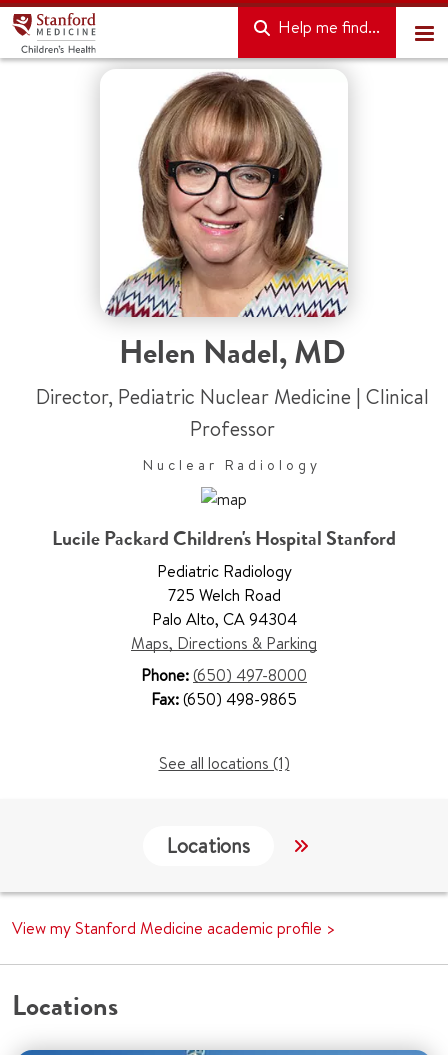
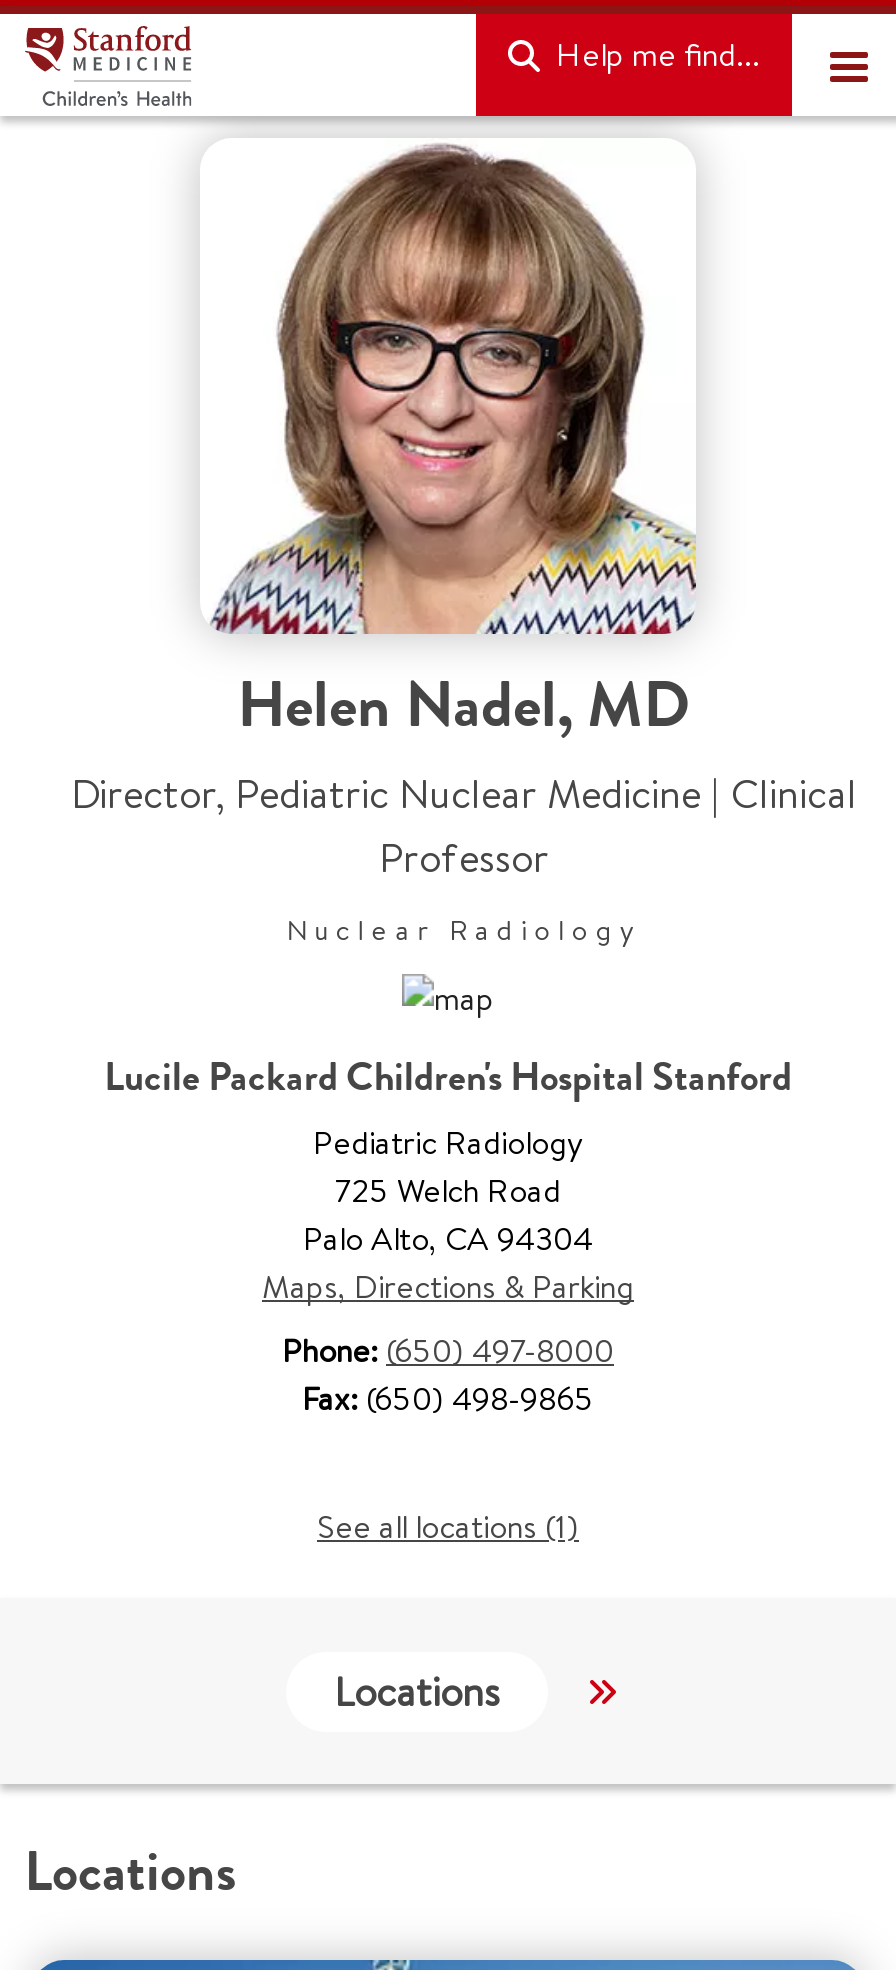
[12,917,336,939] View my Stanford Medicine academic profile > -> none

